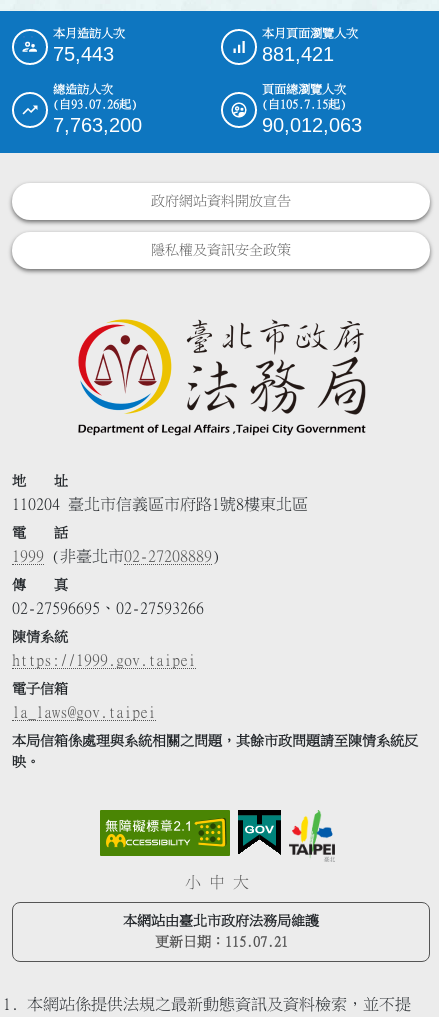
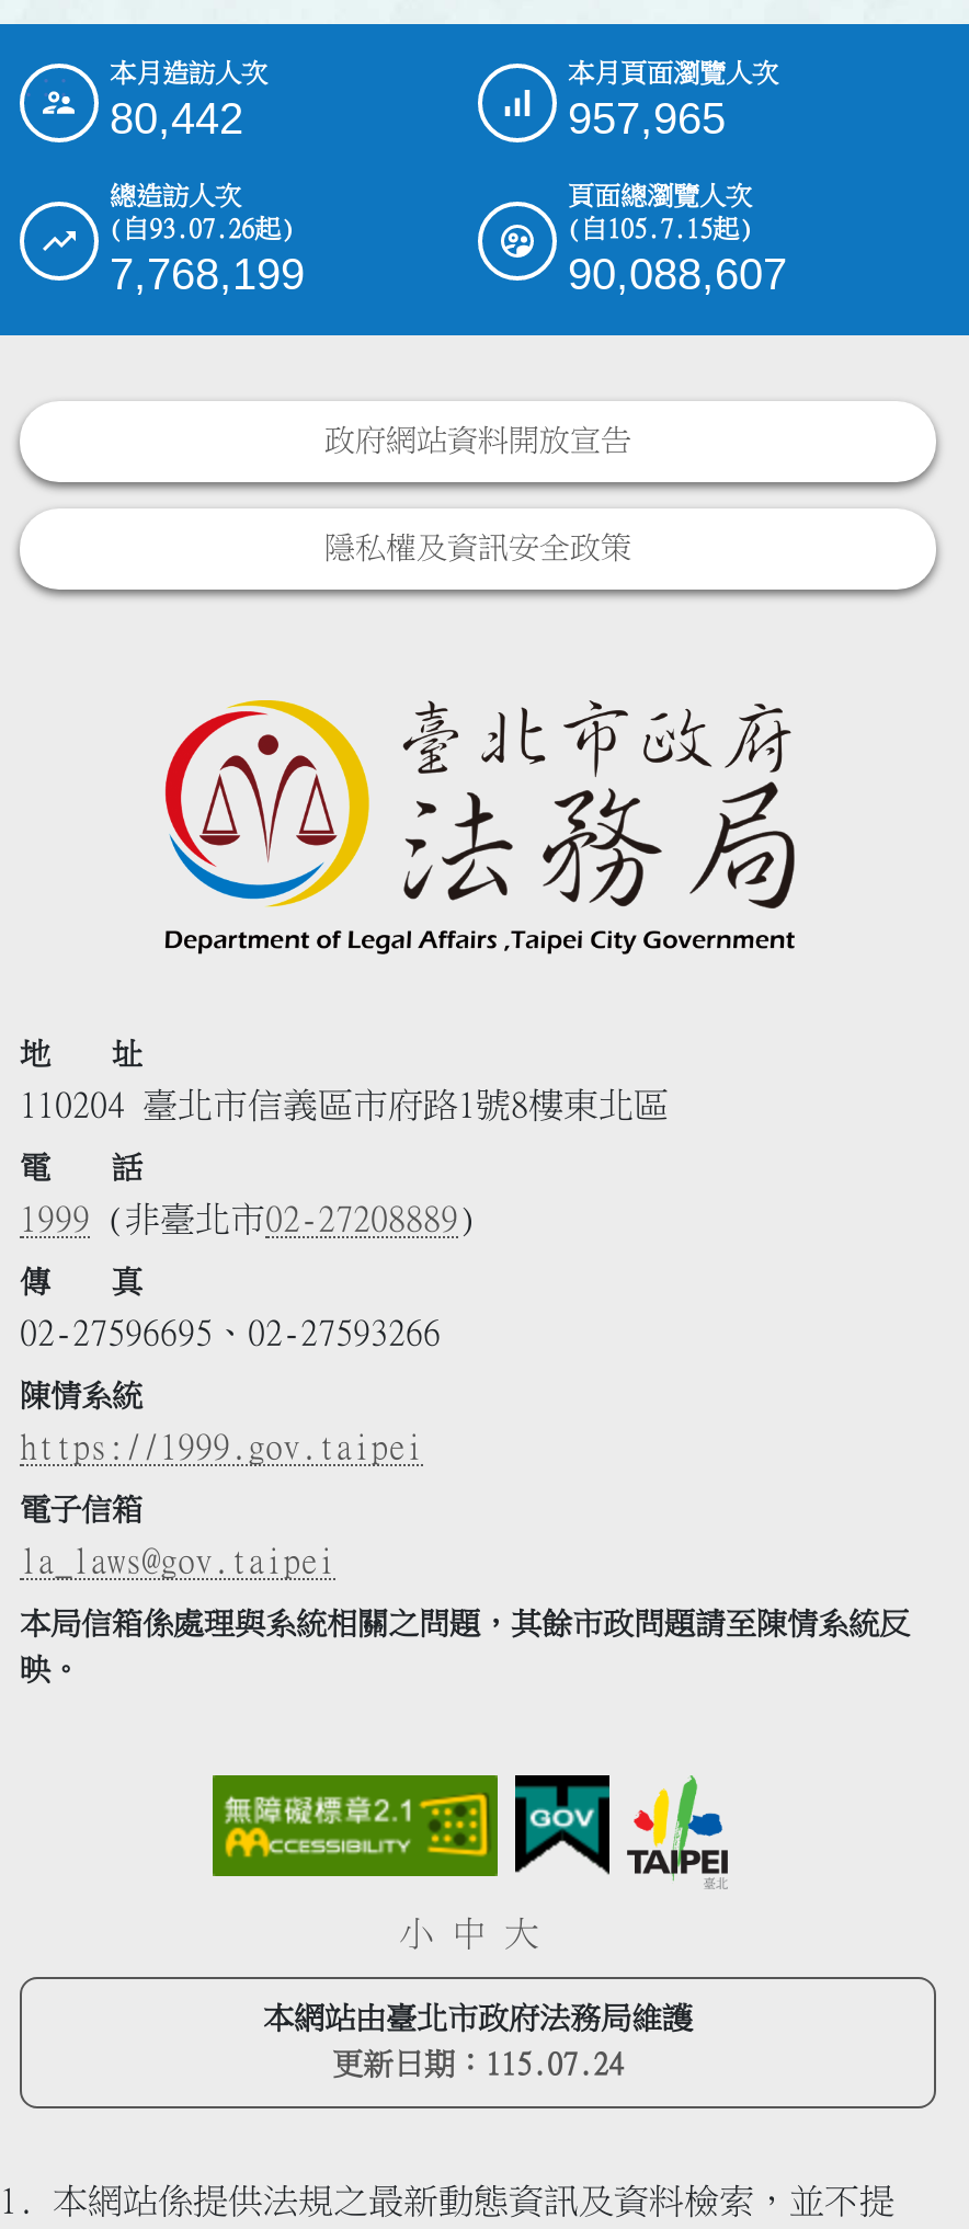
[53,43,114,65] 75,443 -> [110,94,243,142] 80,442
[262,43,334,65] 881,421 -> [568,94,726,142] 957,965
[53,114,142,136] 7,763,200 -> [110,250,305,298] 7,768,199
[262,114,362,136] 90,012,063 -> [568,250,787,298] 90,088,607
[154,935,287,949] 更新日期：115.07.21 -> [332,2049,624,2080] 更新日期：115.07.24

